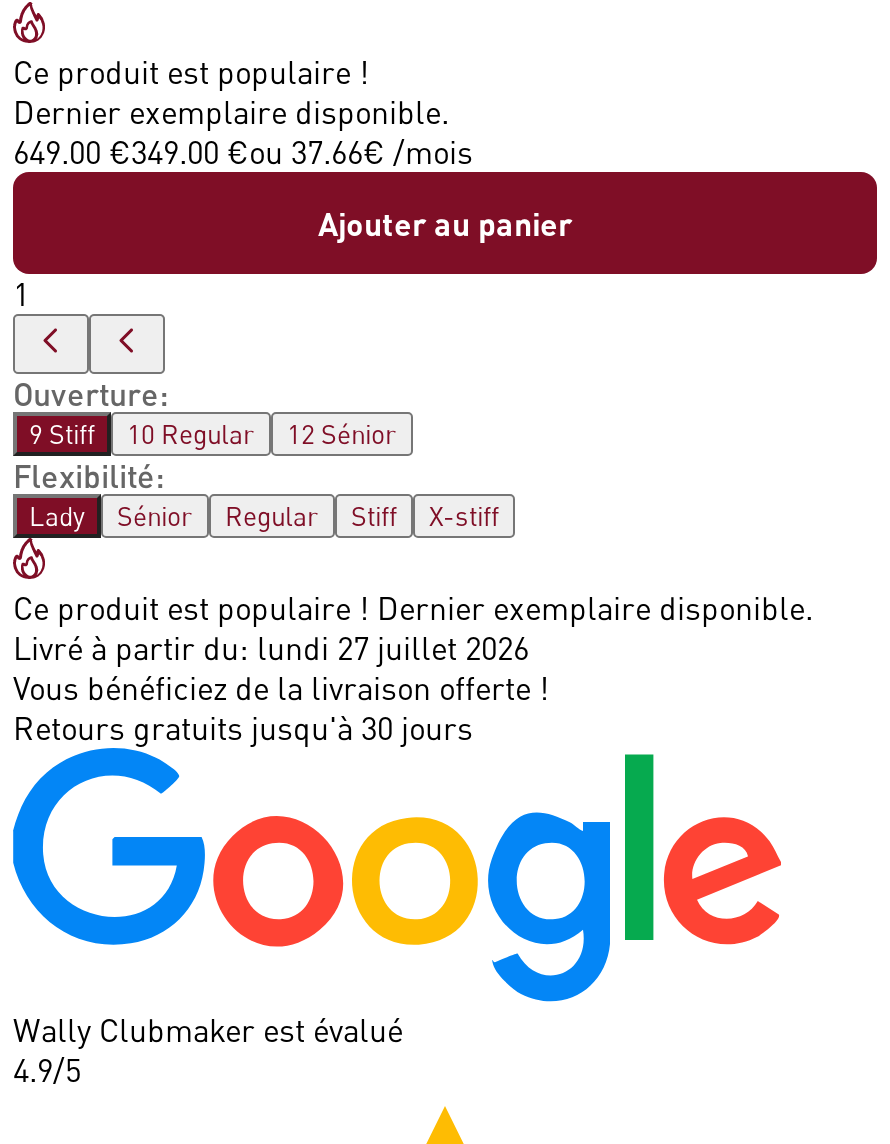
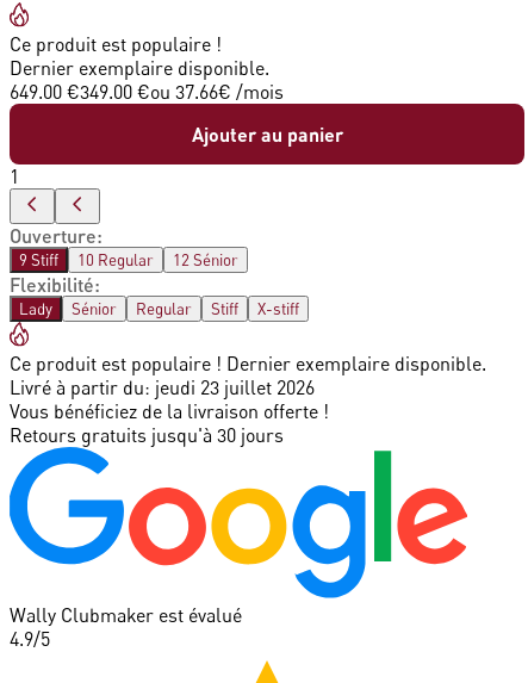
[13,628,529,668] Livré à partir du: lundi 27 juillet 2026 -> [10,375,315,399] Livré à partir du: jeudi 23 juillet 2026

